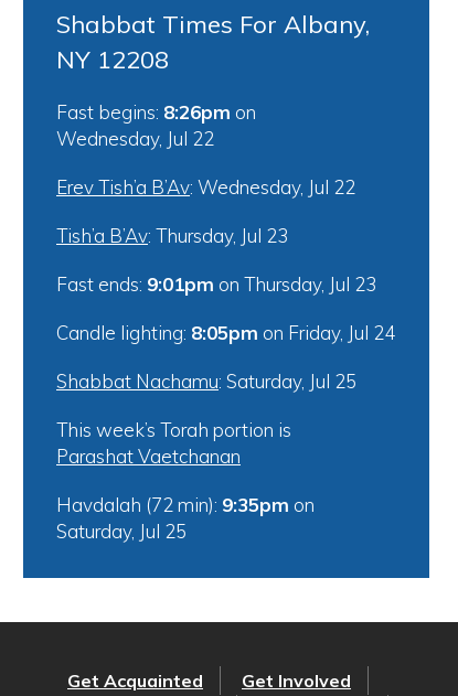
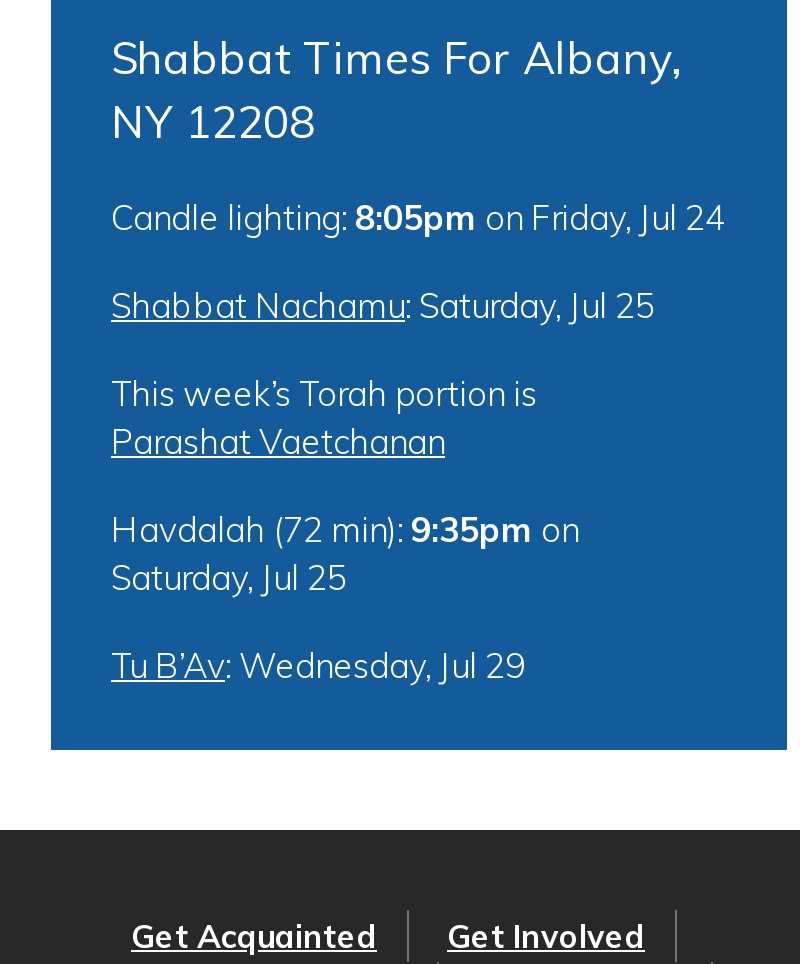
[56,101,376,296] Fast begins: 8:26pm on | Wednesday, Jul 22 | Erev Tish’a B’Av: Wednesday, Jul 22 | Tish’a B’Av: Thursday, Jul 23 | Fast ends: 9:01pm on Thursday, Jul 23 -> none
moved [56,321,395,543] -> [111,197,725,599]: Candle lighting: 8:05pm on Friday, Jul 24 | Shabbat Nachamu: Saturday, Jul 25 | This week’s Torah portion is | Parashat Vaetchanan | Havdalah (72 min): 9:35pm on | Saturday, Jul 25
none -> [111,645,525,687] Tu B’Av: Wednesday, Jul 29

